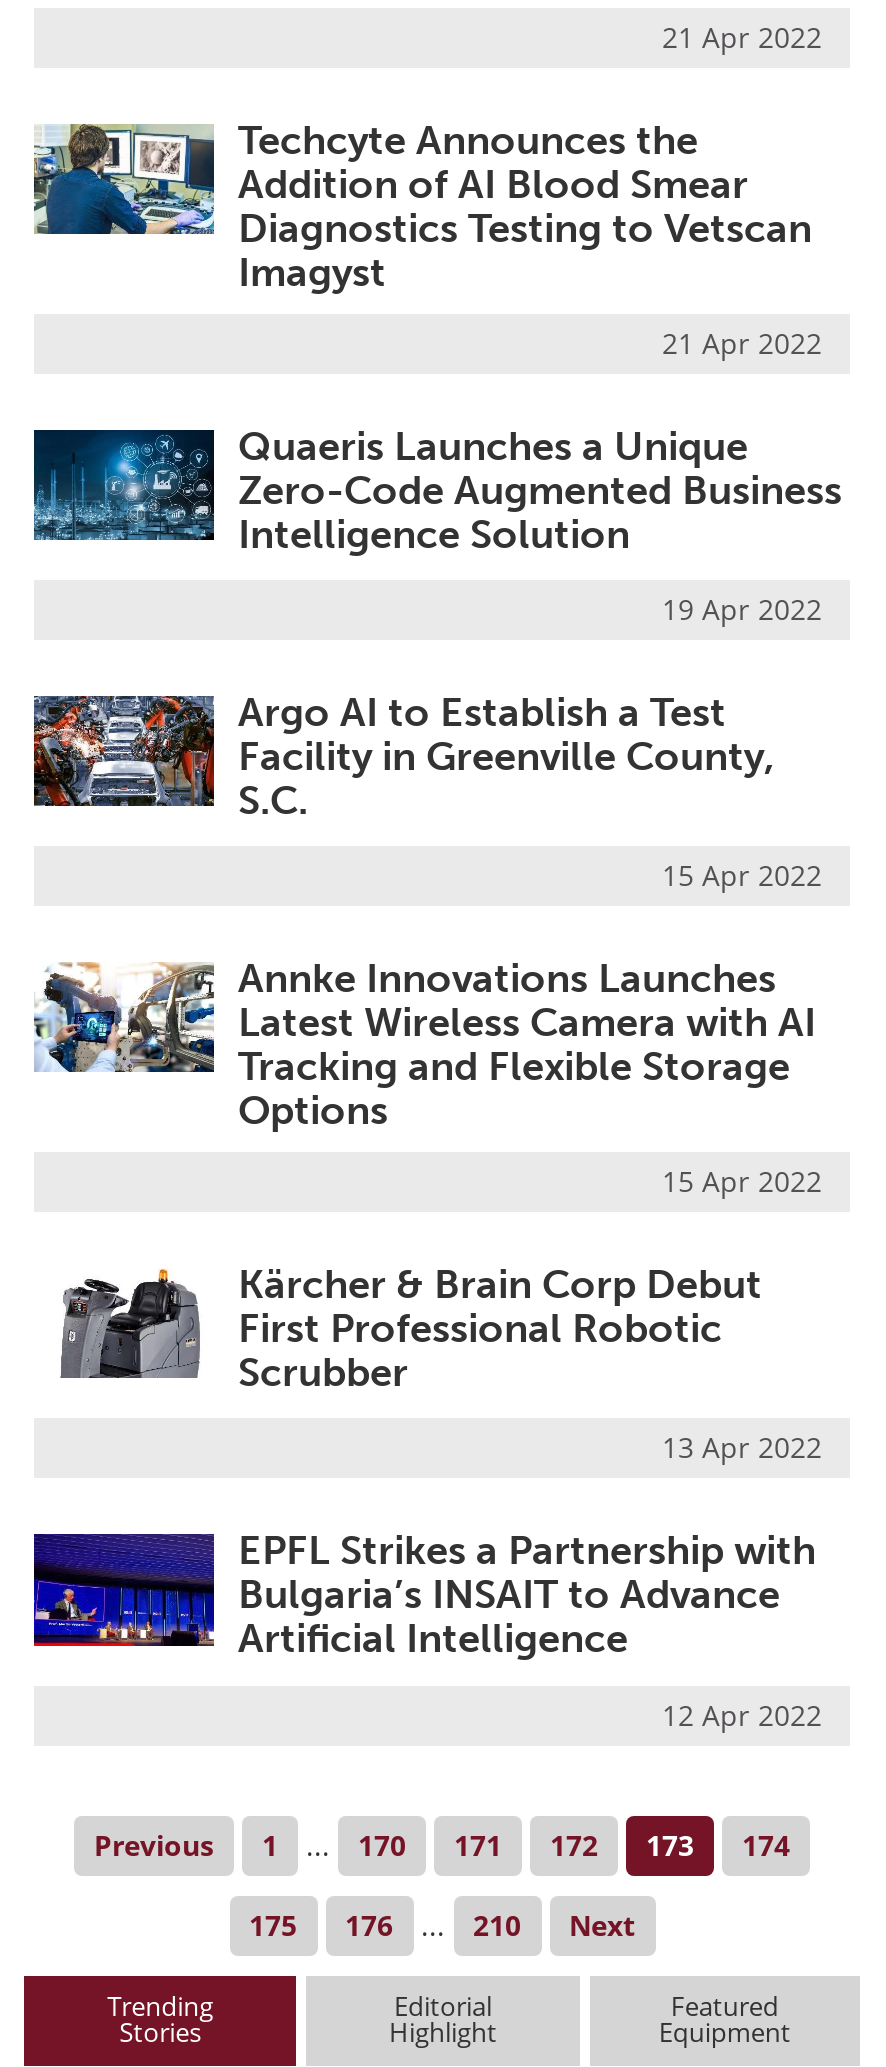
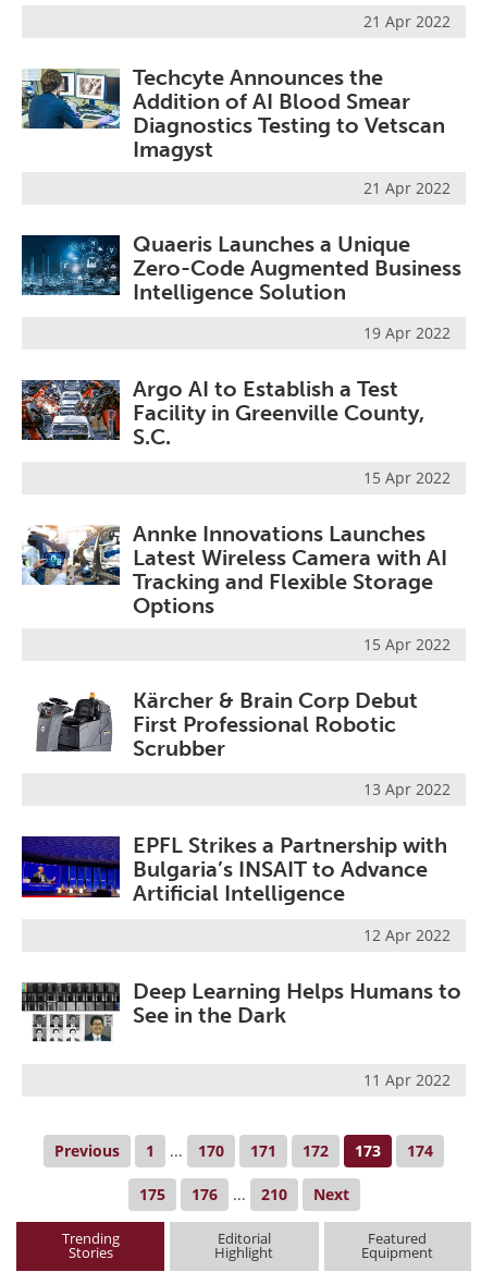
none -> [21,978,461,1090] [image] | Deep Learning Helps Humans to | See in the Dark | 11 Apr 2022

